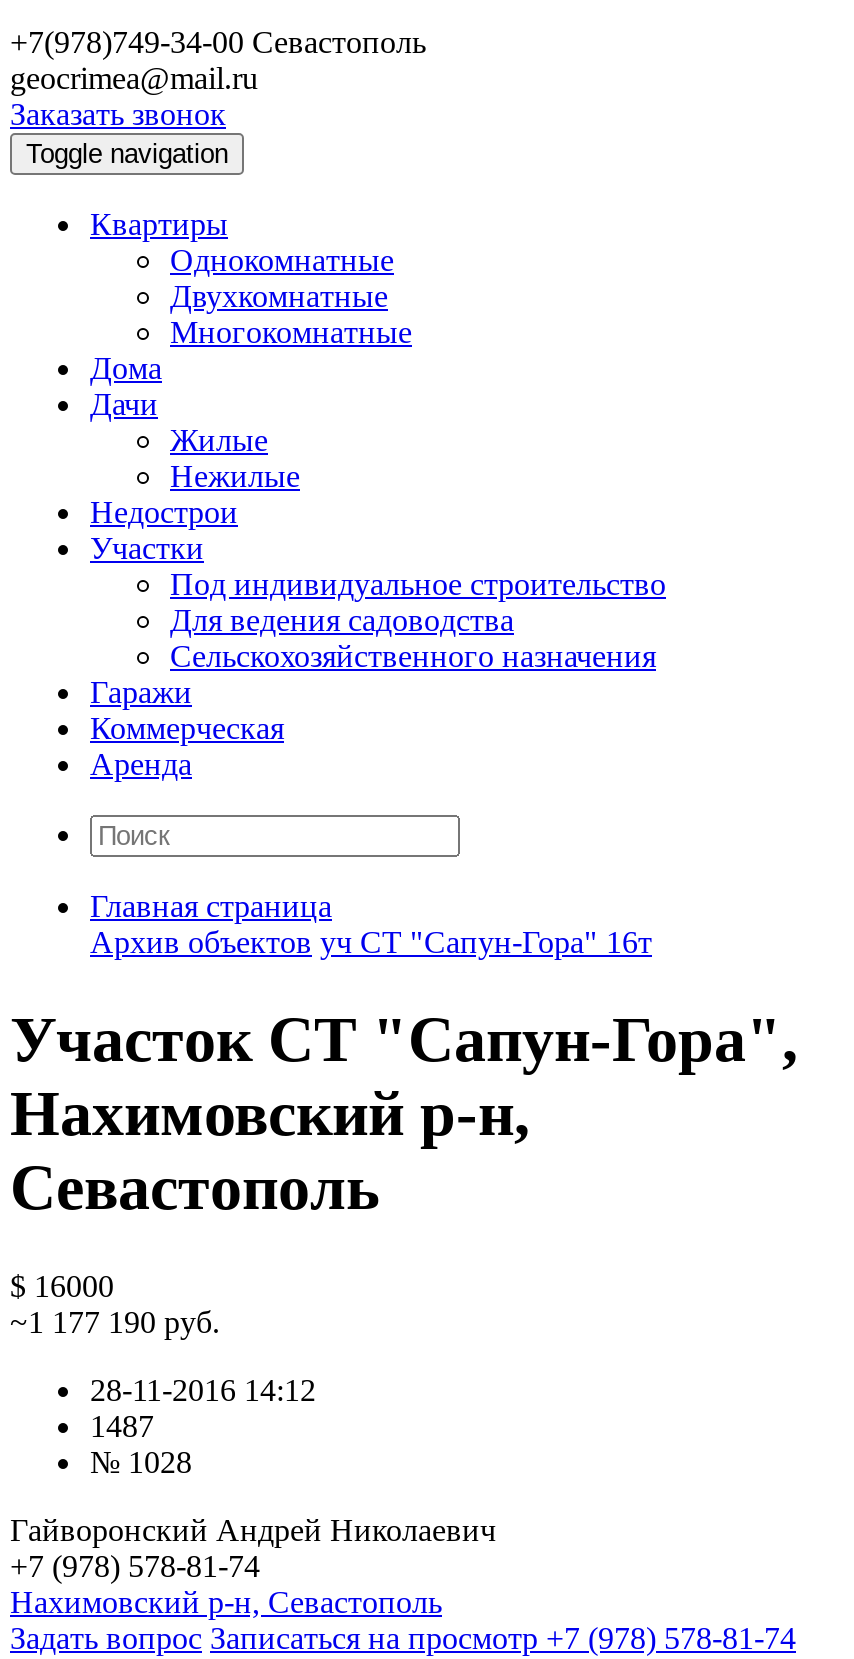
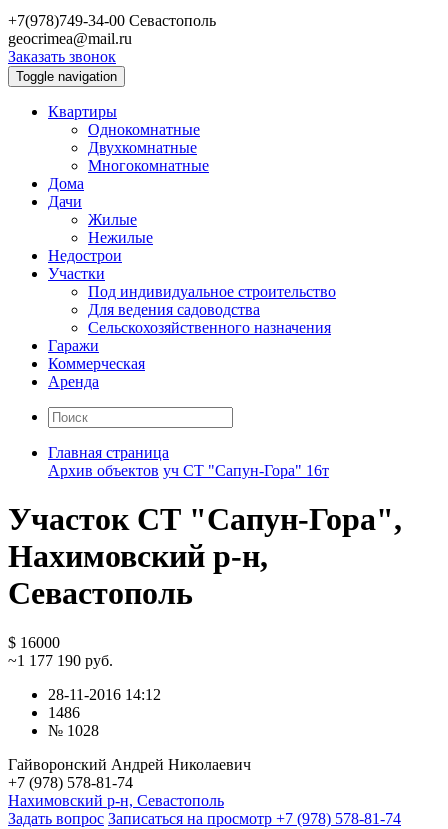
[90,1409,154,1443] 1487 -> [48,704,80,721] 1486

